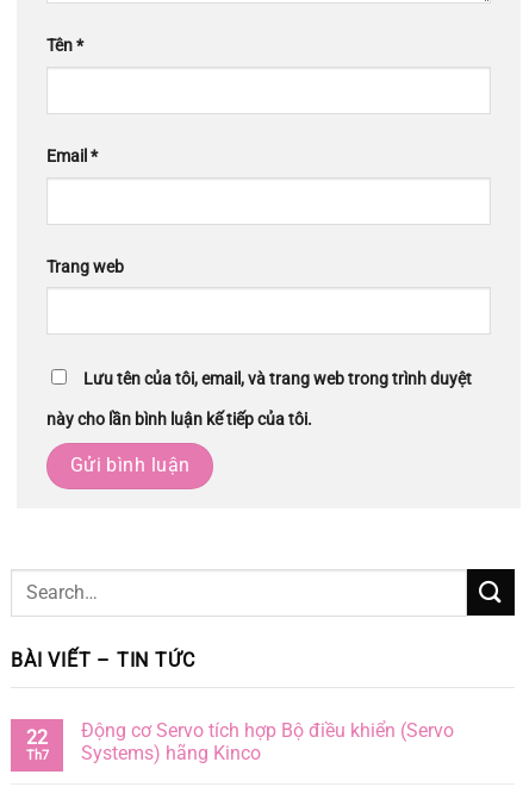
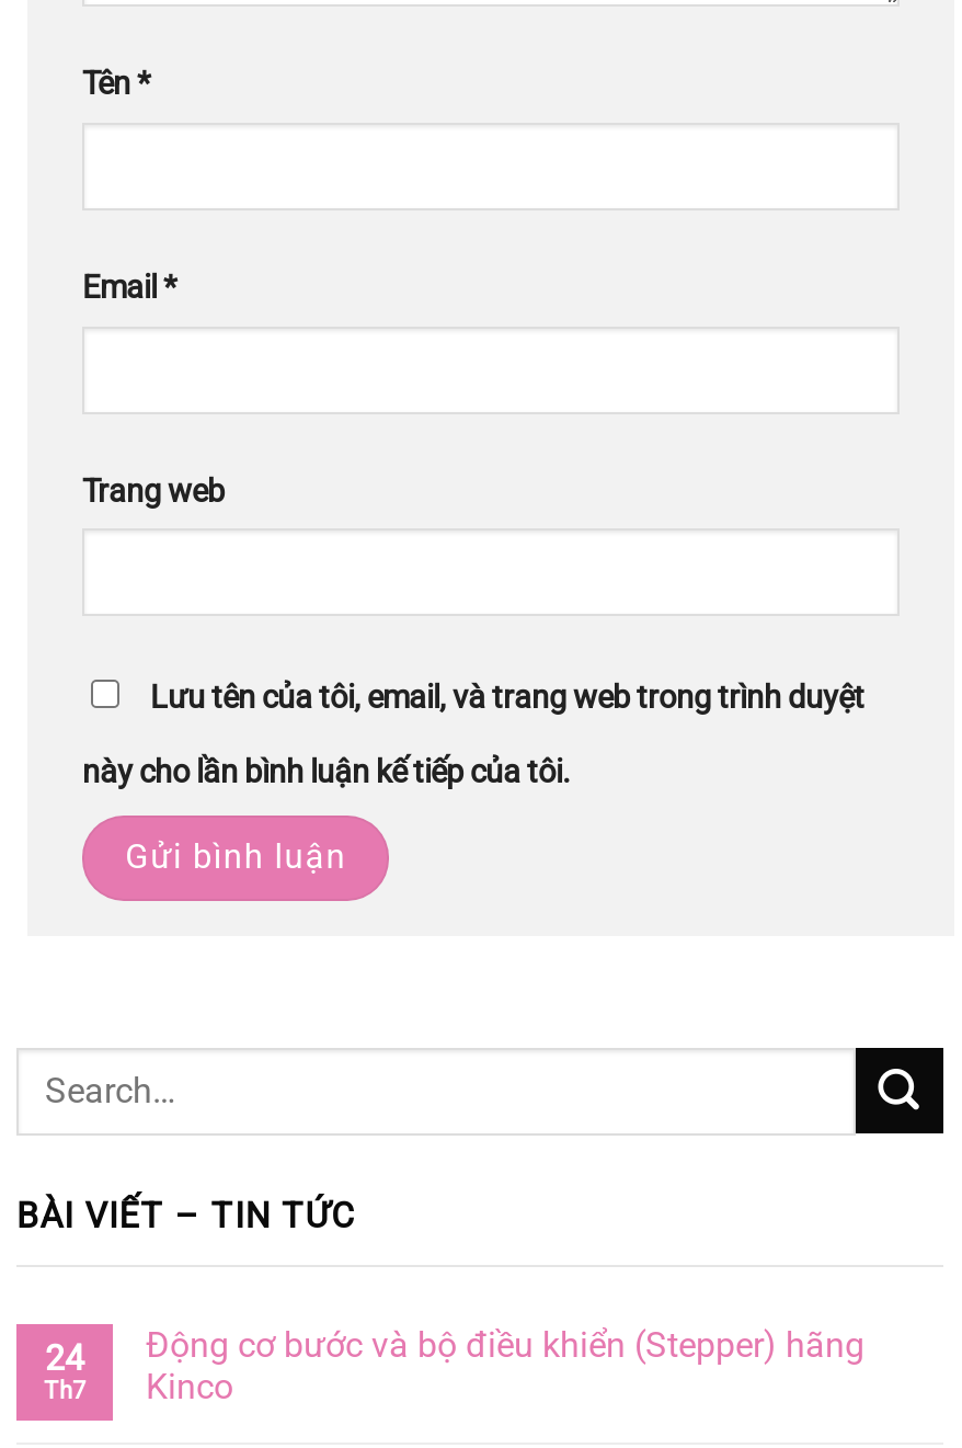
[81,720,454,765] Động cơ Servo tích hợp Bộ điều khiển (Servo | Systems) hãng Kinco -> [146,1325,864,1409] Động cơ bước và bộ điều khiển (Stepper) hãng | Kinco
[26,727,48,749] 22 -> [45,1338,84,1380] 24

